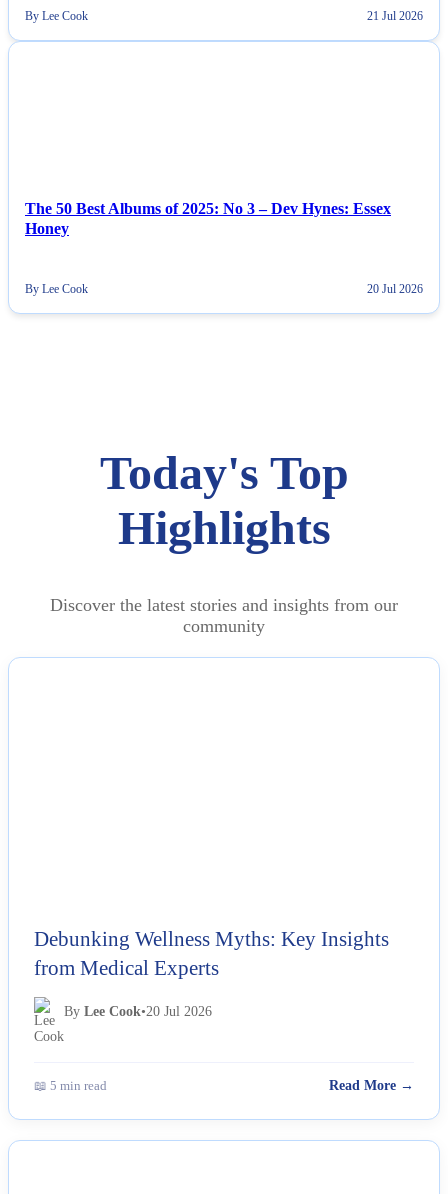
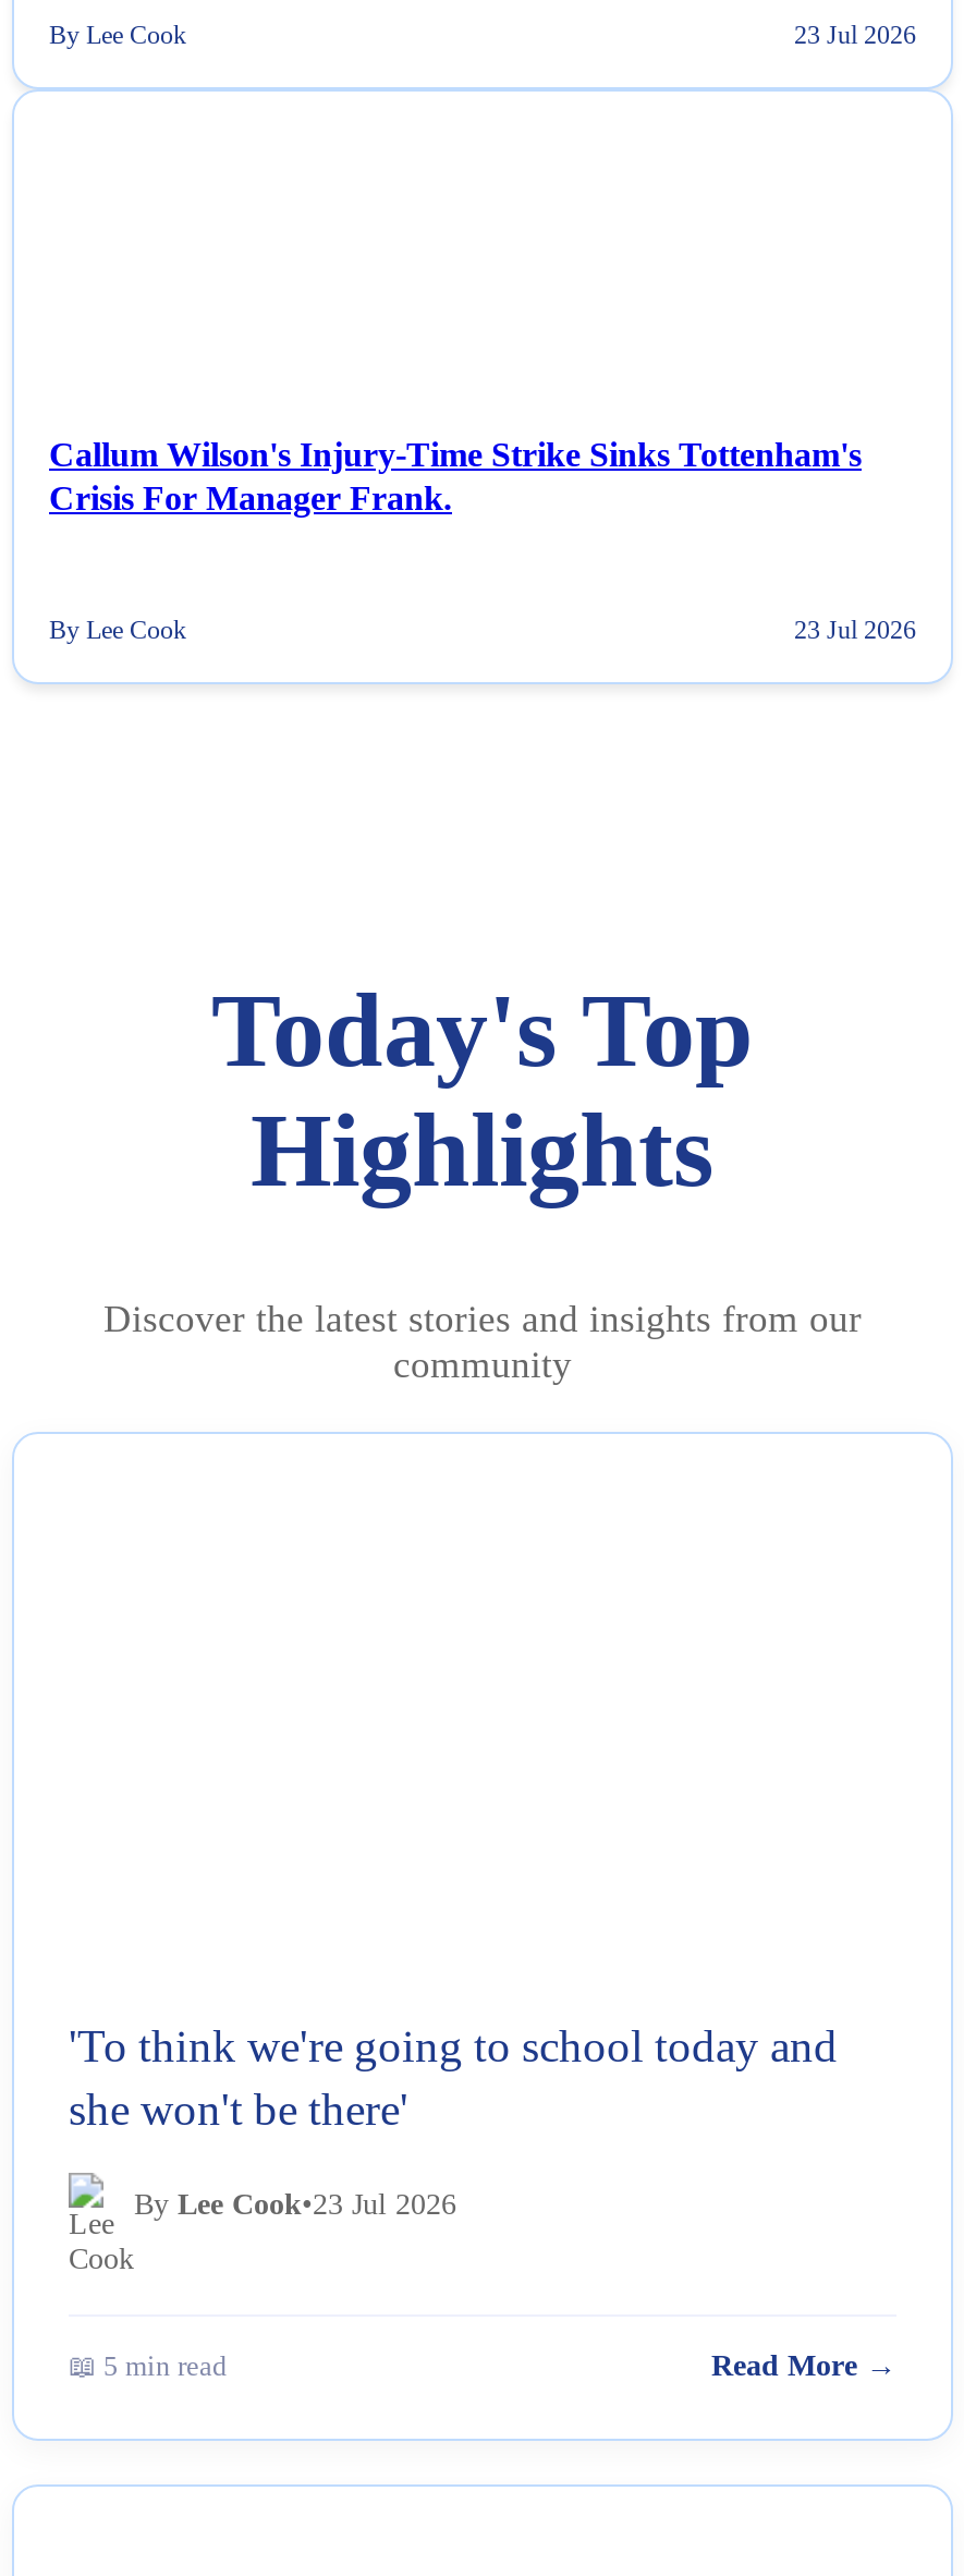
[367,9,423,23] 21 Jul 2026 -> [794,20,916,50] 23 Jul 2026
[25,200,391,237] The 50 Best Albums of 2025: No 3 – Dev Hynes: Essex | Honey -> [49,436,862,517] Callum Wilson's Injury-Time Strike Sinks Tottenham's | Crisis For Manager Frank.
[367,282,423,296] 20 Jul 2026 -> [794,614,916,644] 23 Jul 2026
[34,927,389,979] Debunking Wellness Myths: Key Insights | from Medical Experts -> [69,2020,838,2134] 'To think we're going to school today and | she won't be there'
[64,1004,212,1019] By Lee Cook•20 Jul 2026 -> [134,2188,456,2221] By Lee Cook•23 Jul 2026

